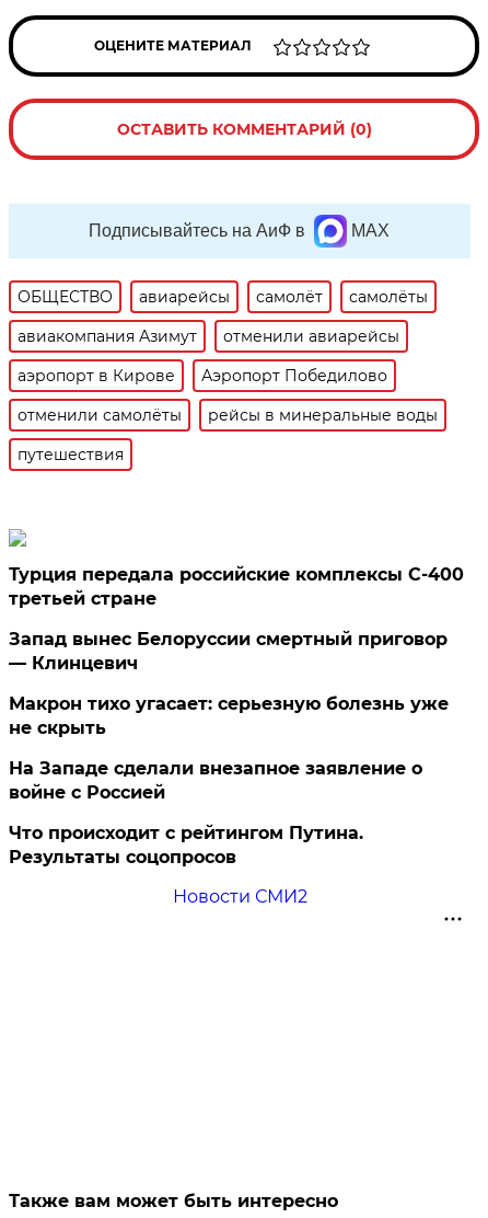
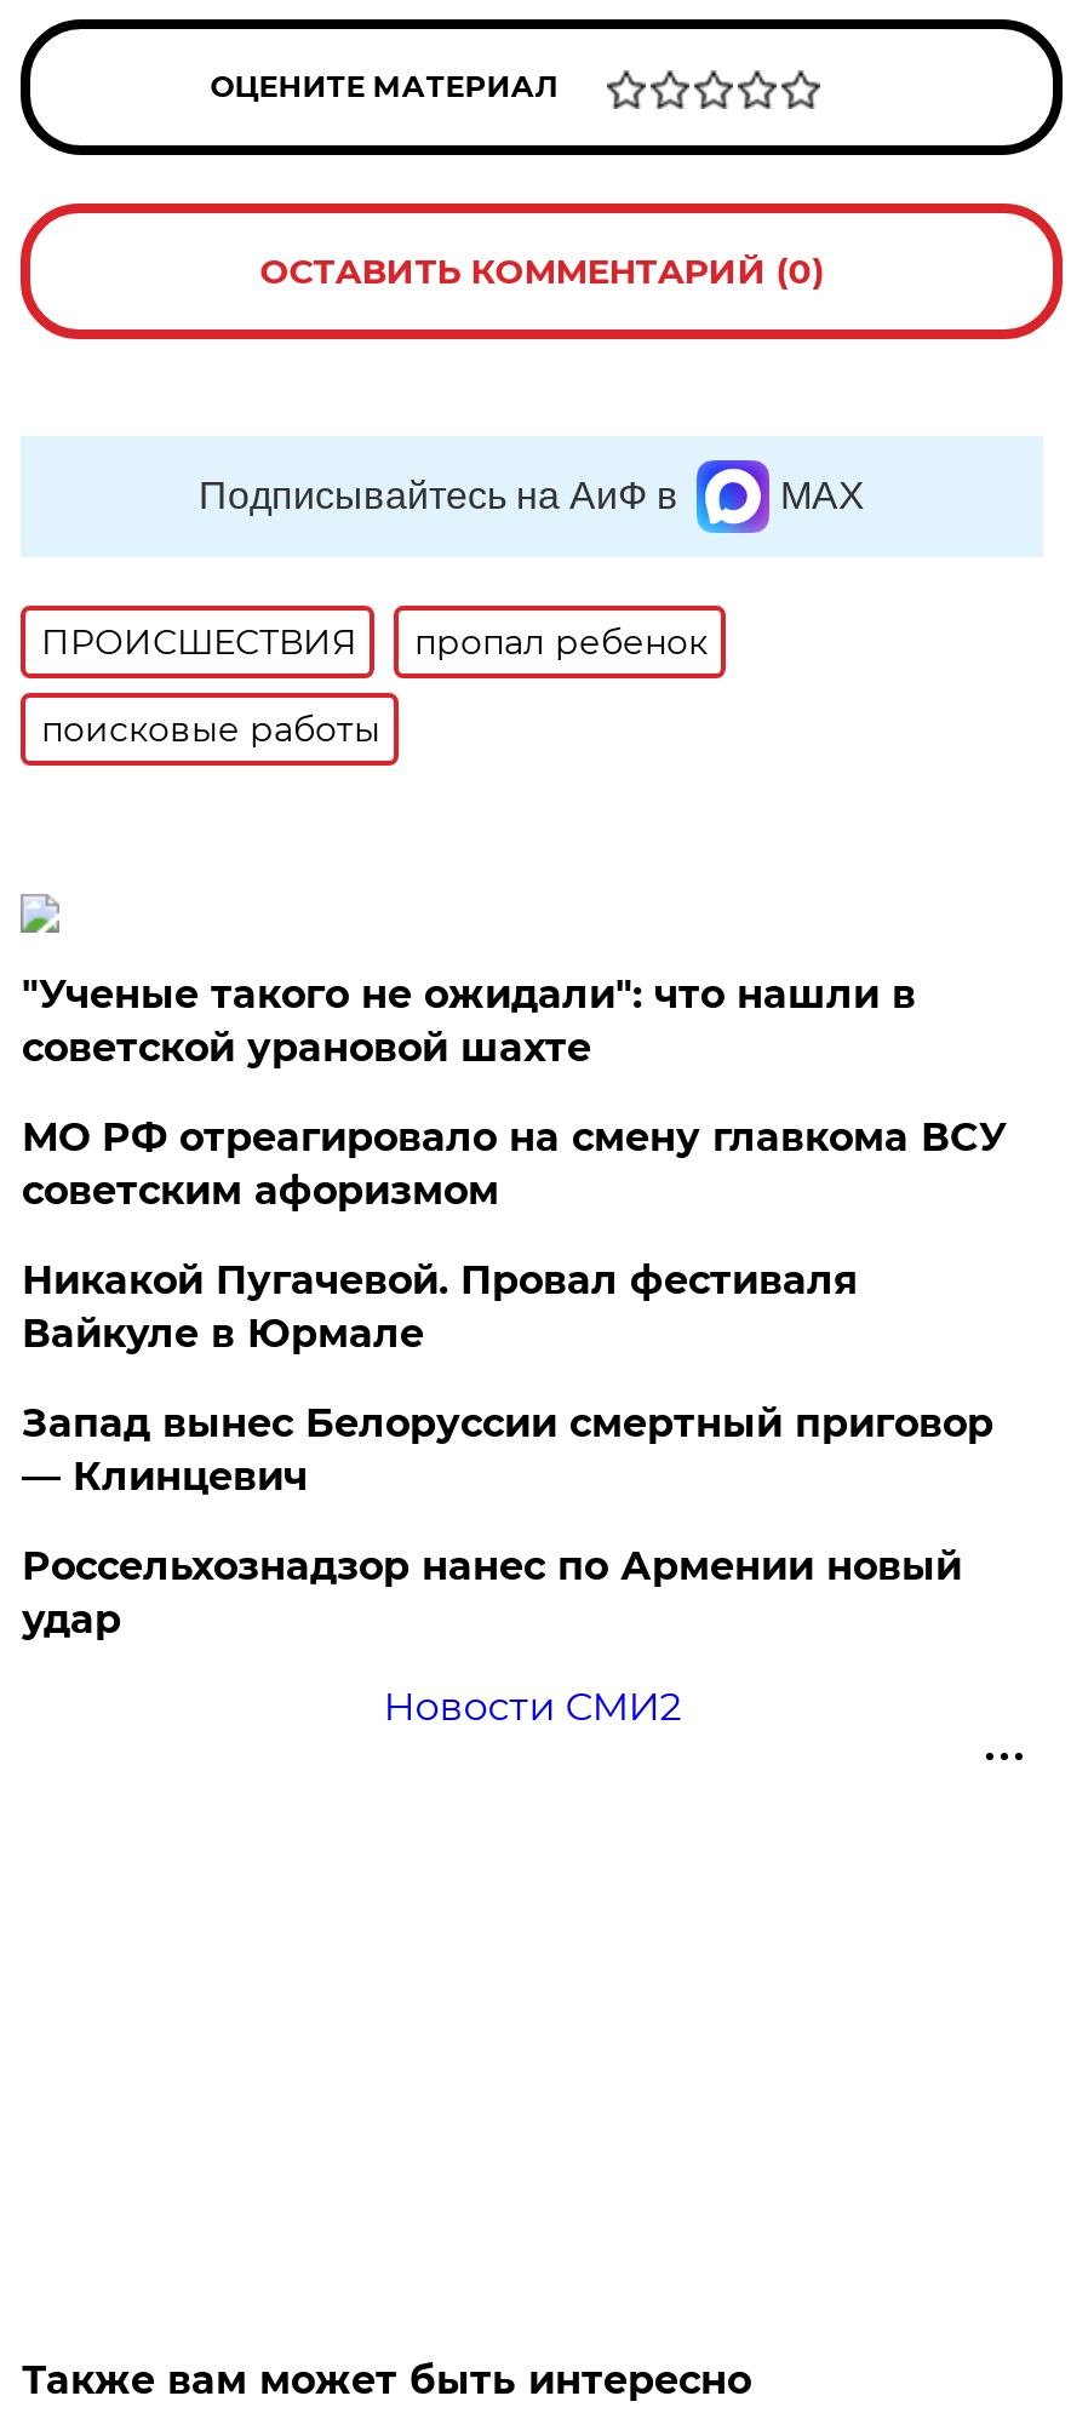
[18,287,438,464] ОБЩЕСТВО | авиарейсы | самолёт | самолёты | авиакомпания Азимут | отменили авиарейсы | аэропорт в Кирове | Аэропорт Победилово | отменили самолёты | рейсы в минеральные воды | путешествия -> [41,620,707,751] ПРОИСШЕСТВИЯ | пропал ребенок | поисковые работы
[9,564,464,609] Турция передала российские комплексы С-400 | третьей стране -> [22,971,1008,1356] "Ученые такого не ожидали": что нашли в | советской урановой шахте | МО РФ отреагировало на смену главкома ВСУ | советским афоризмом | Никакой Пугачевой. Провал фестиваля | Вайкуле в Юрмале
[9,693,449,867] Макрон тихо угасает: серьезную болезнь уже | не скрыть | На Западе сделали внезапное заявление о | войне с Россией | Что происходит с рейтингом Путина. | Результаты соцопросов -> [22,1543,962,1642] Россельхознадзор нанес по Армении новый | удар

